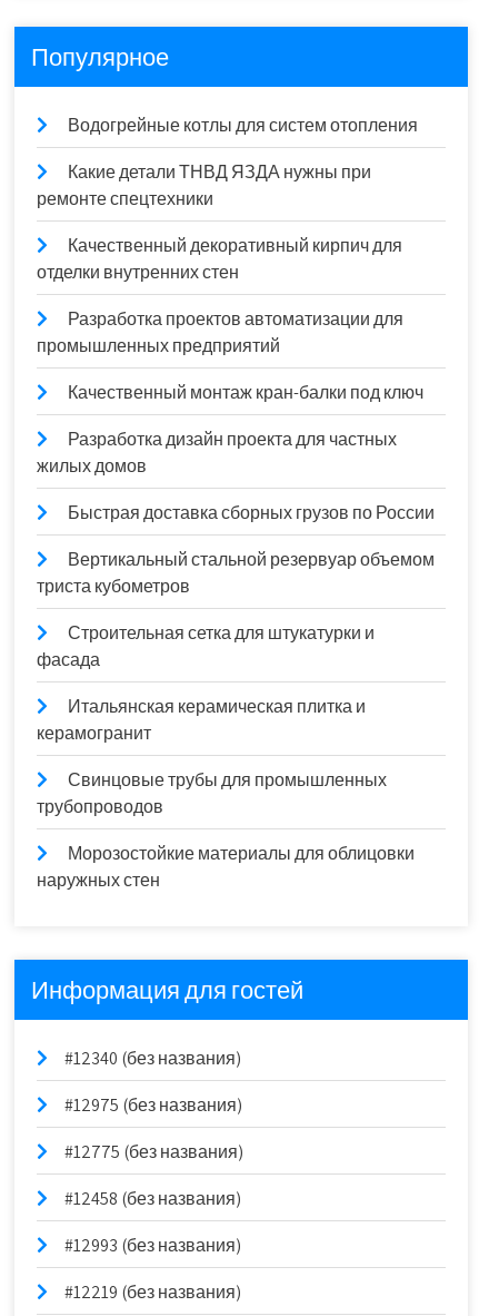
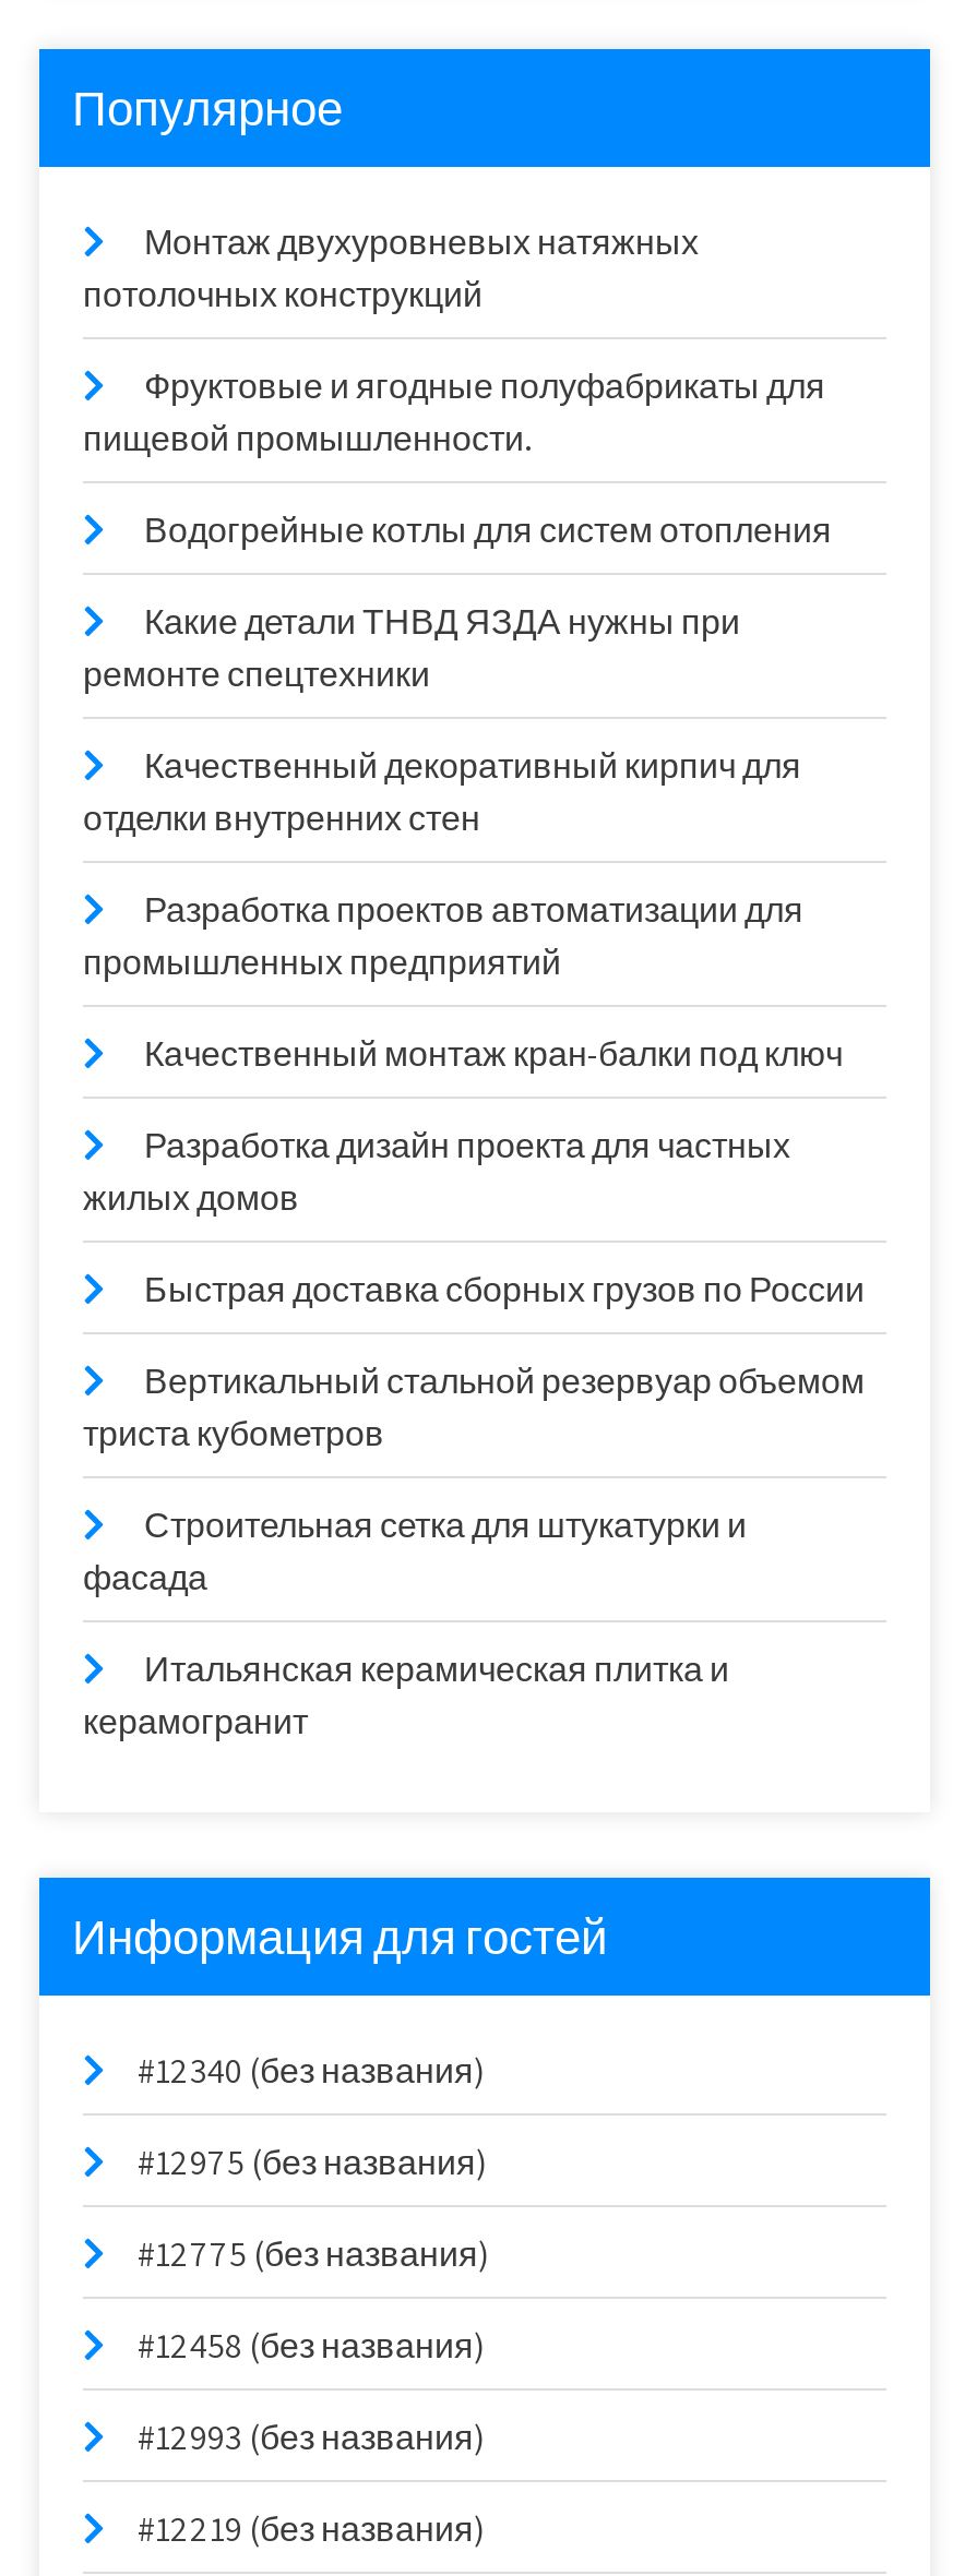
none -> [83,219,825,462] Монтаж двухуровневых натяжных | потолочных конструкций | Фруктовые и ягодные полуфабрикаты для | пищевой промышленности.
moved [37,114,435,745] -> [83,507,865,1745]: Водогрейные котлы для систем отопления | Какие детали ТНВД ЯЗДА нужны при | ремонте спецтехники | ... | Итальянская керамическая плитка и | керамогранит
[37,768,415,892] Свинцовые трубы для промышленных | трубопроводов | Морозостойкие материалы для облицовки | наружных стен -> none

